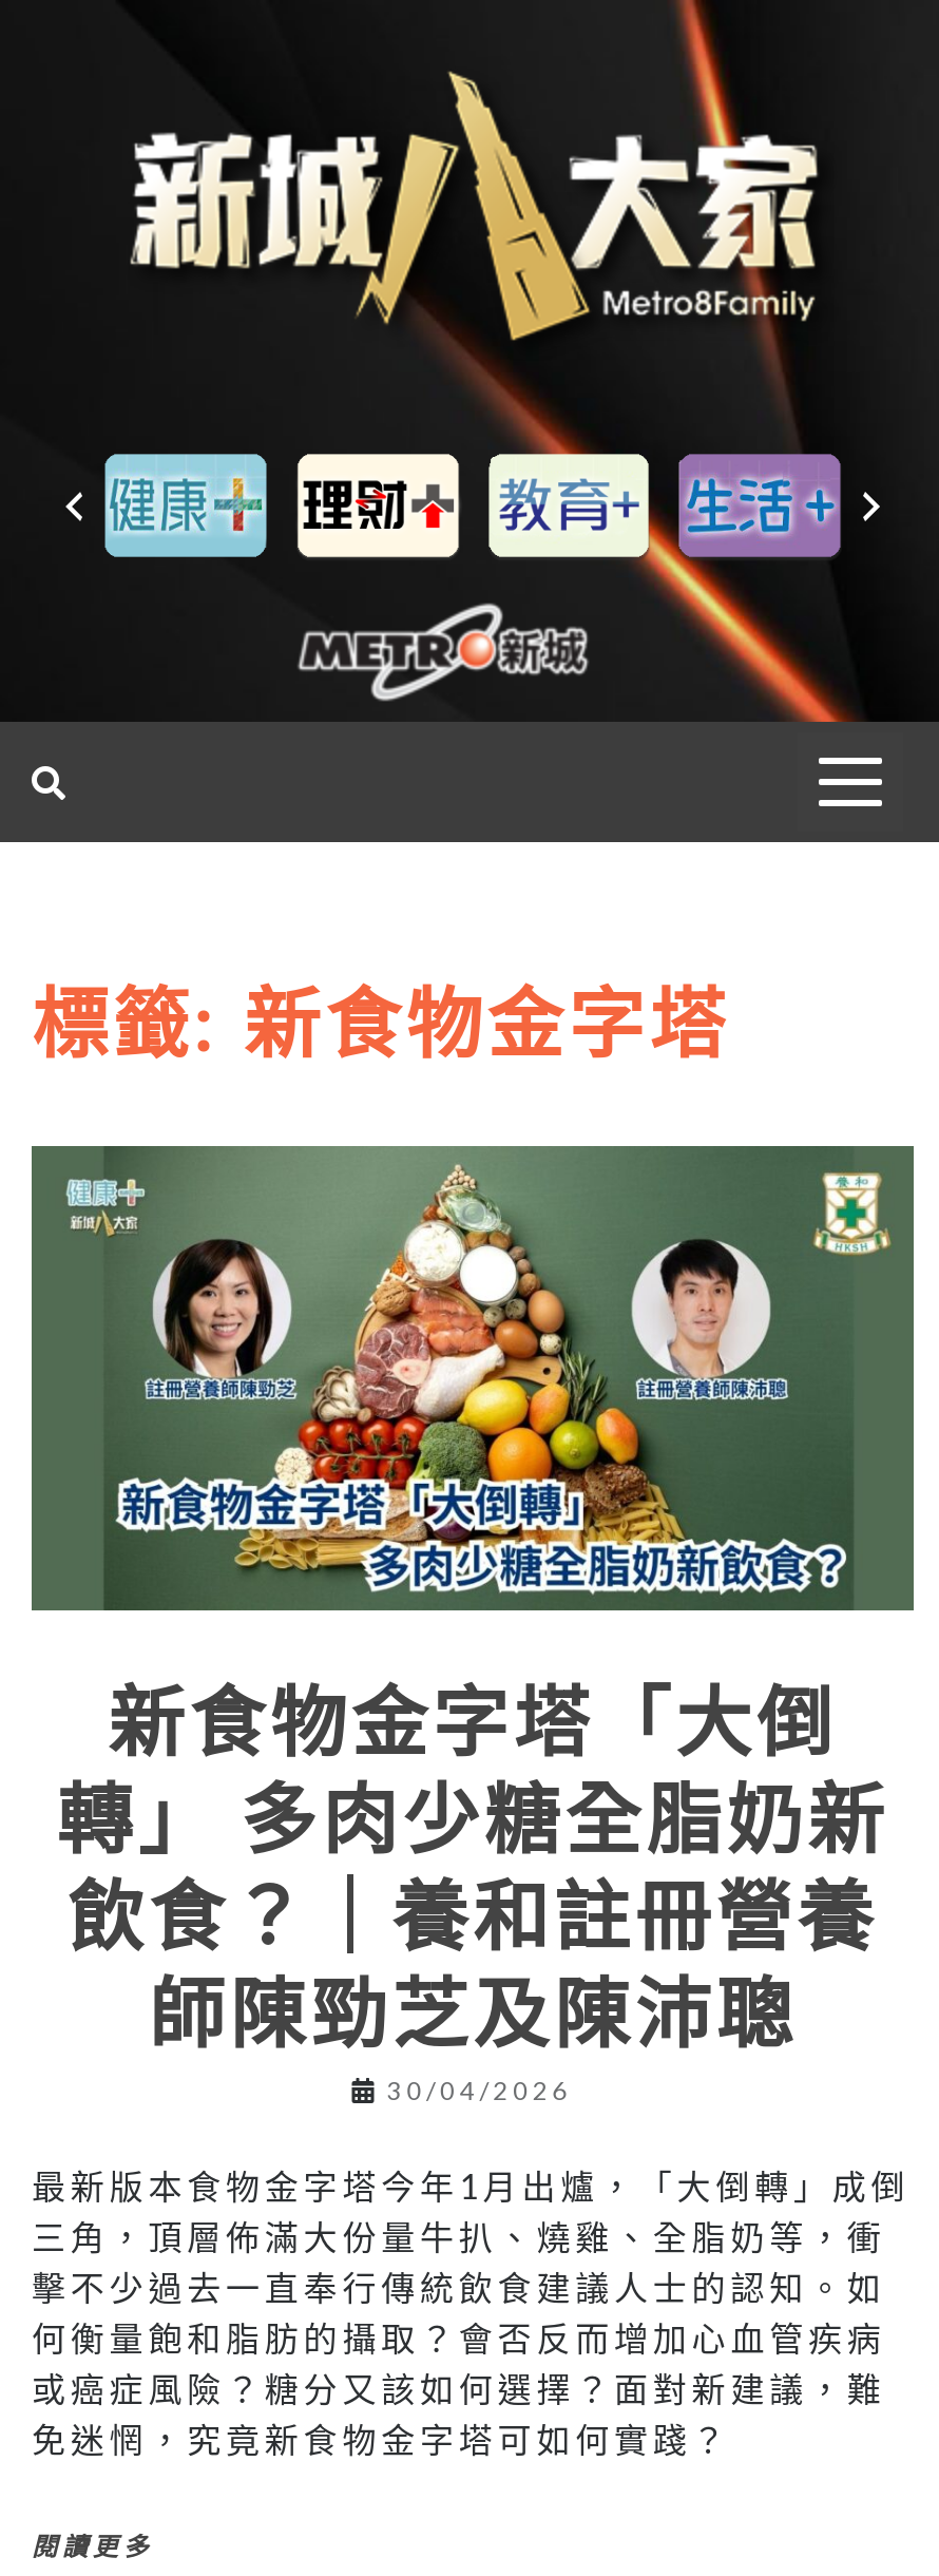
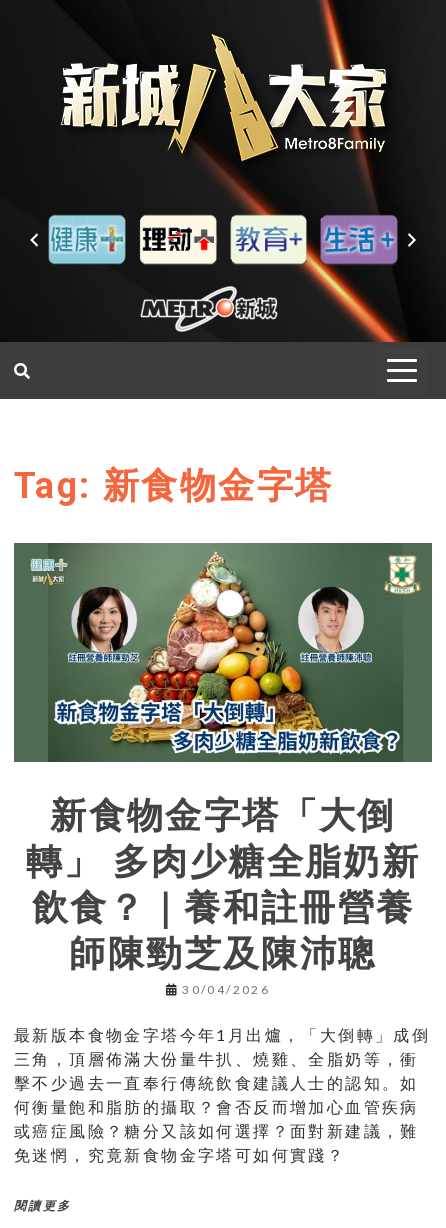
[32,982,730,1070] 標籤:新食物金字塔 -> [14,465,333,507] Tag:新食物金字塔

